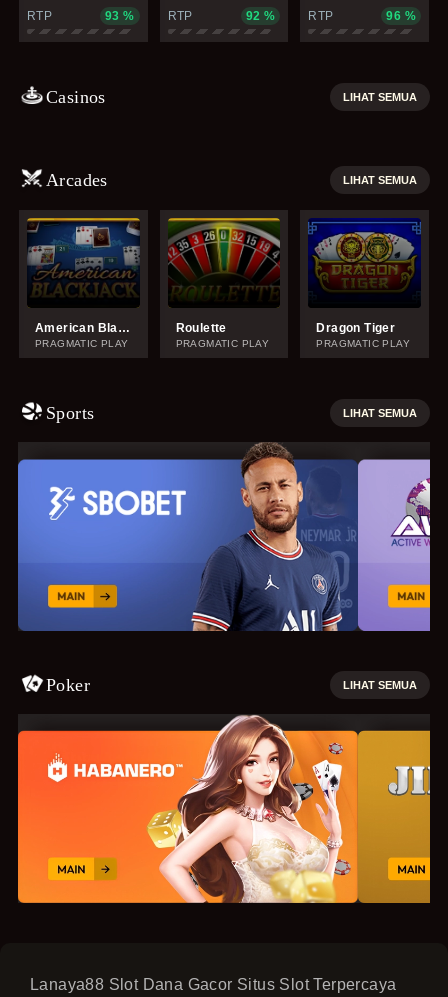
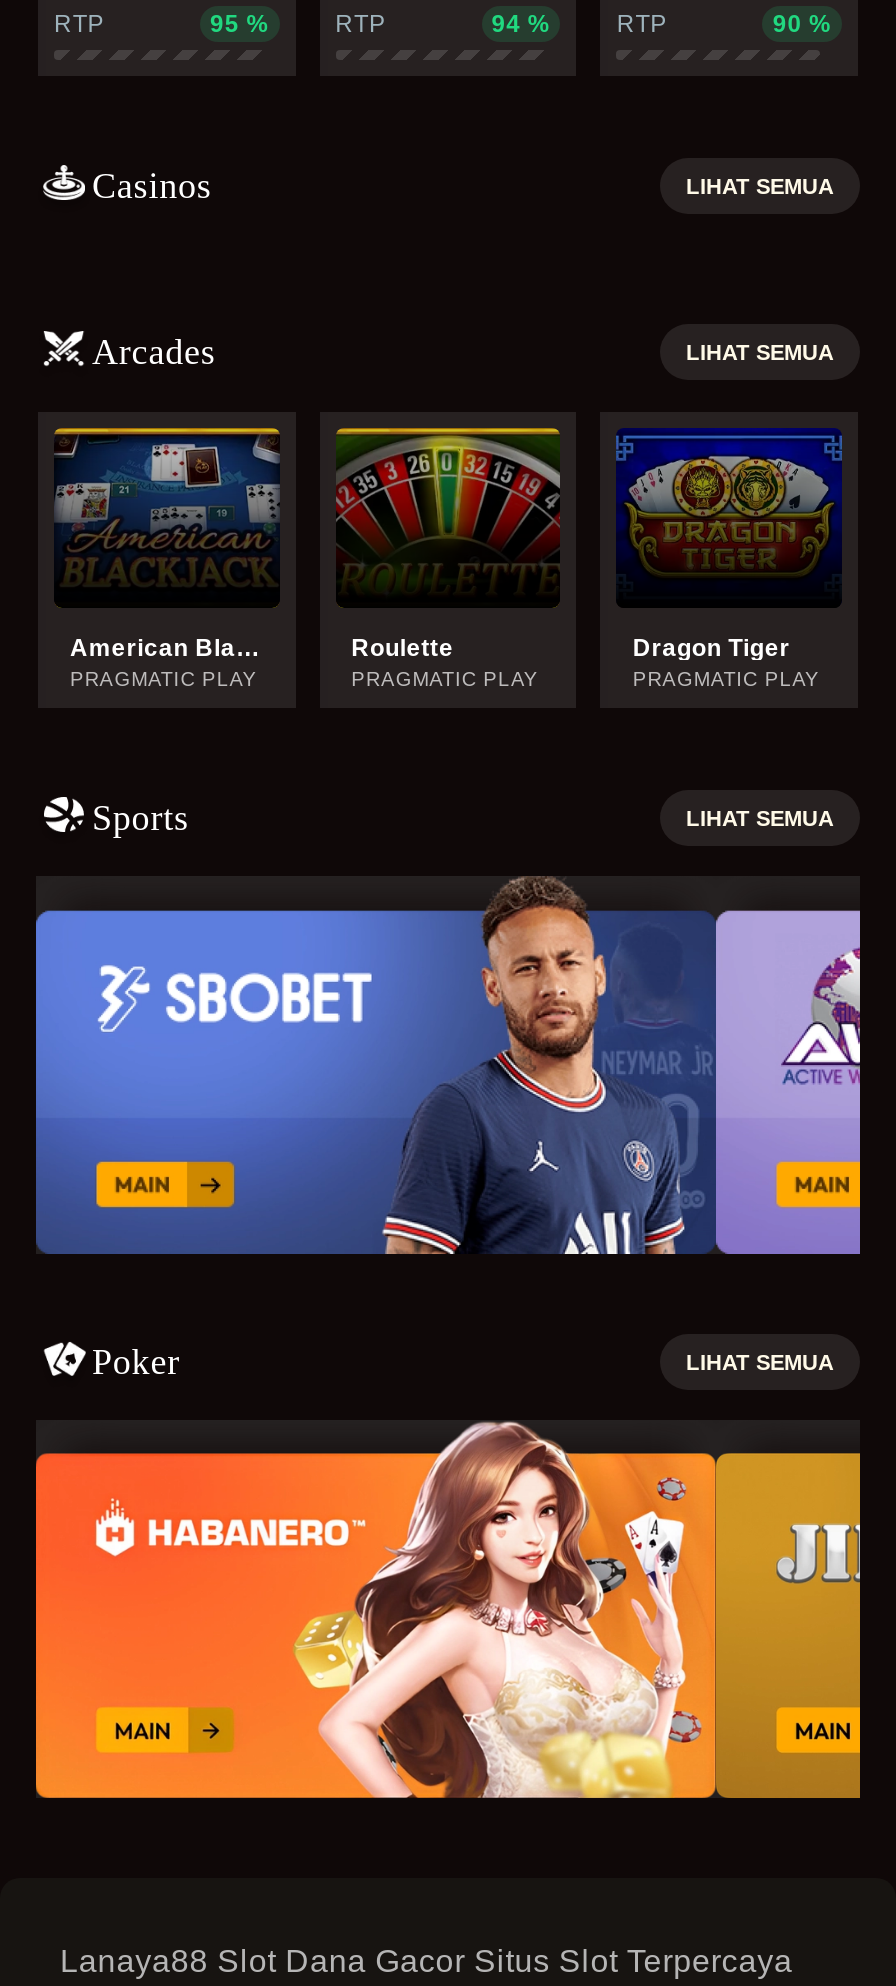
[105,9,135,23] 93% -> [210,10,269,38] 95%
[246,9,275,23] 92% -> [491,10,551,38] 94%
[386,9,416,23] 96% -> [773,10,832,38] 90%

